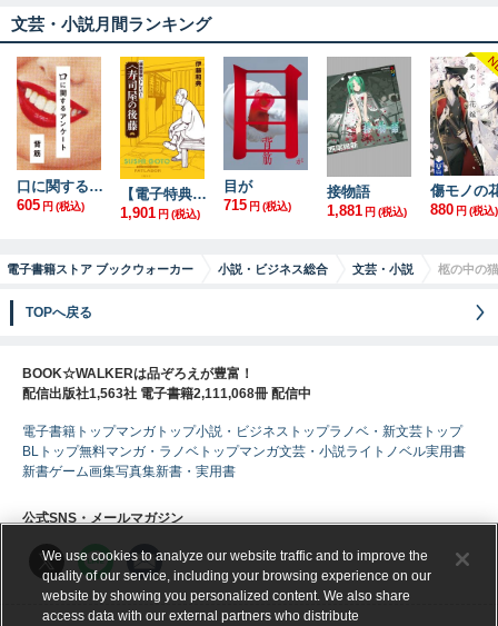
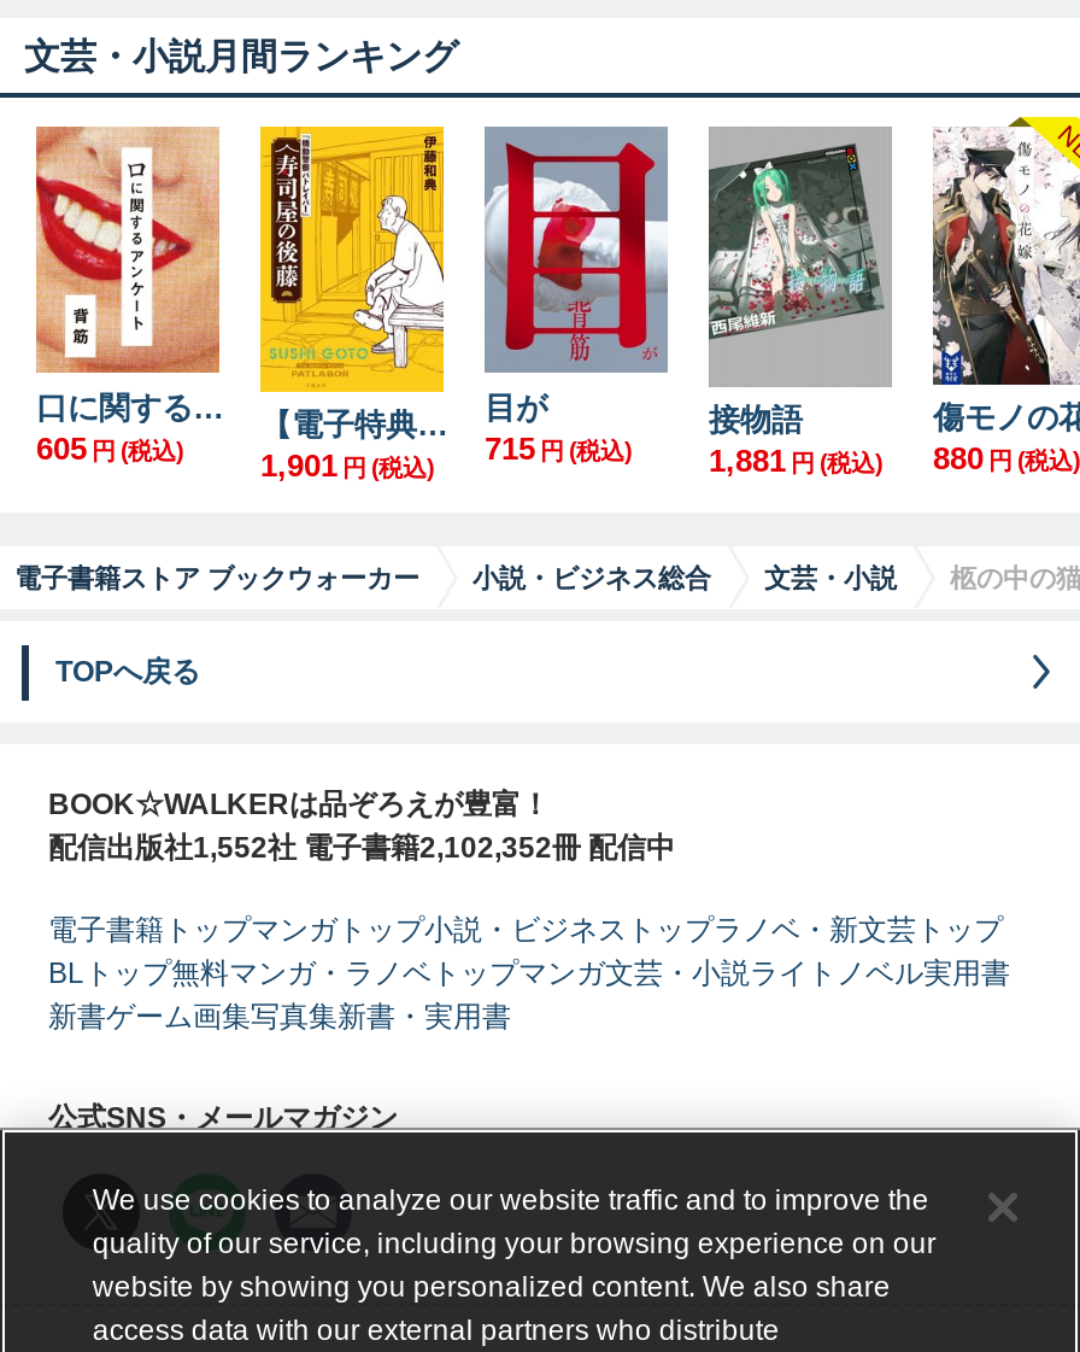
[22,386,311,401] 配信出版社1,563社 電子書籍2,111,068冊 配信中 -> [48,830,675,864] 配信出版社1,552社 電子書籍2,102,352冊 配信中

